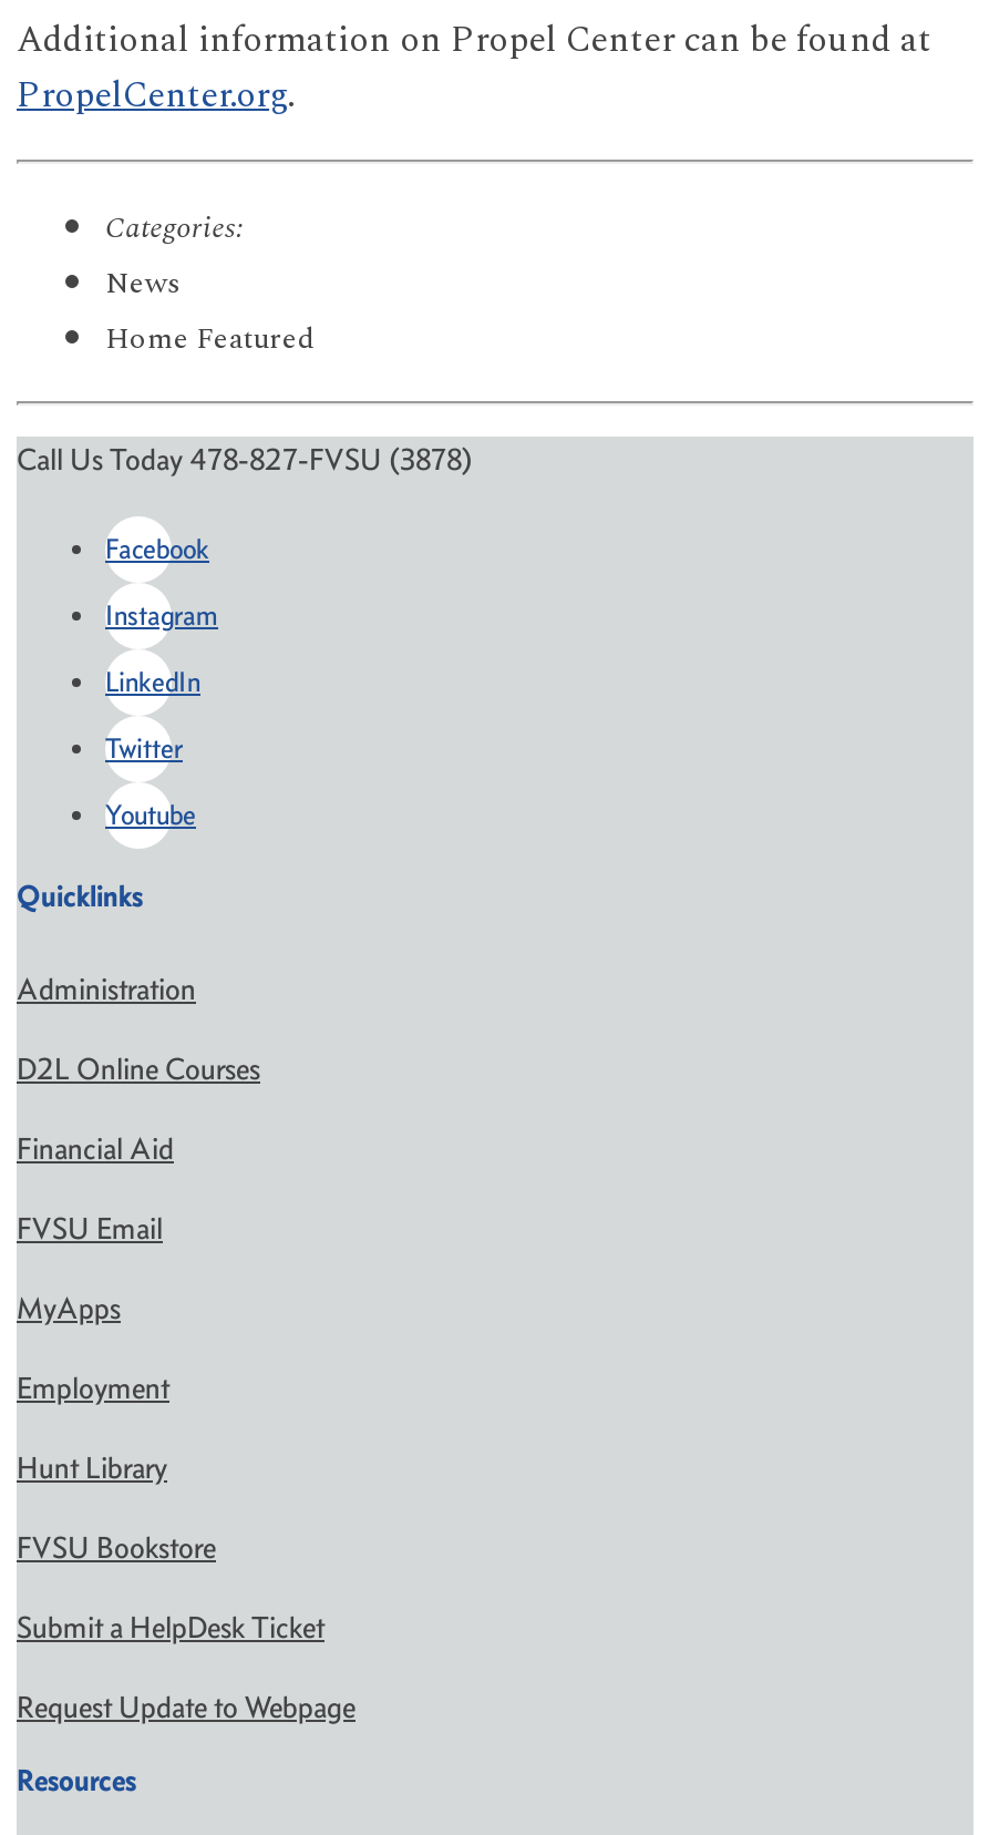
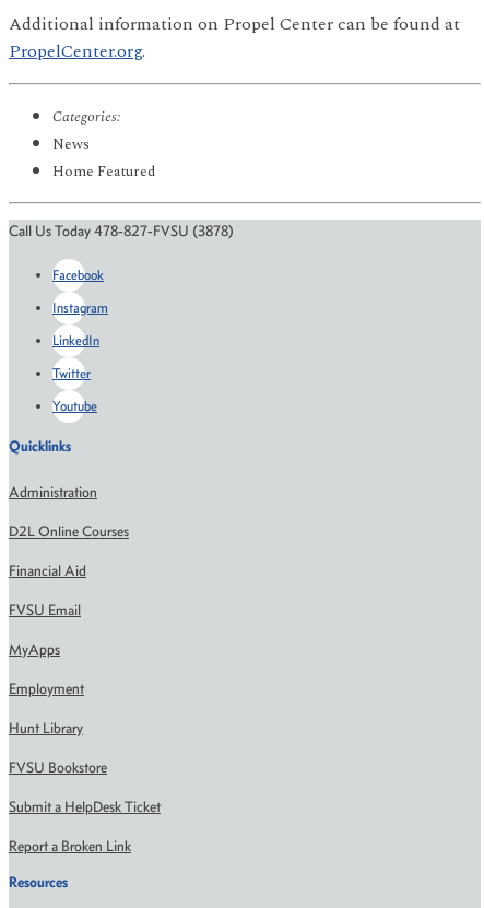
[17,1689,356,1727] Request Update to Webpage -> [9,837,131,856] Report a Broken Link

